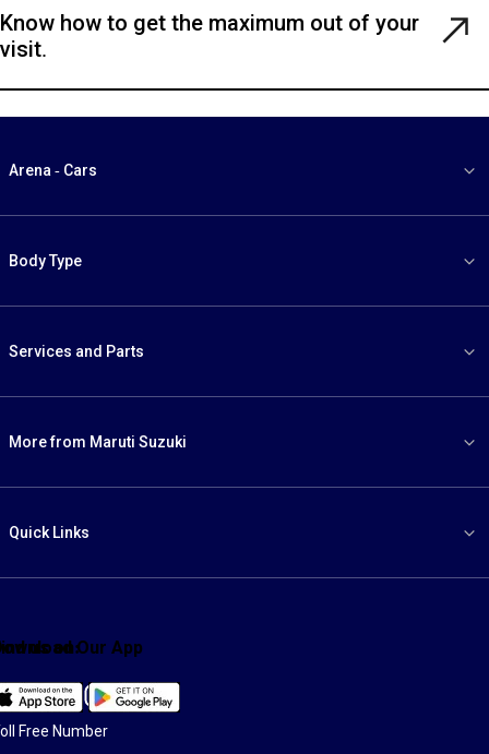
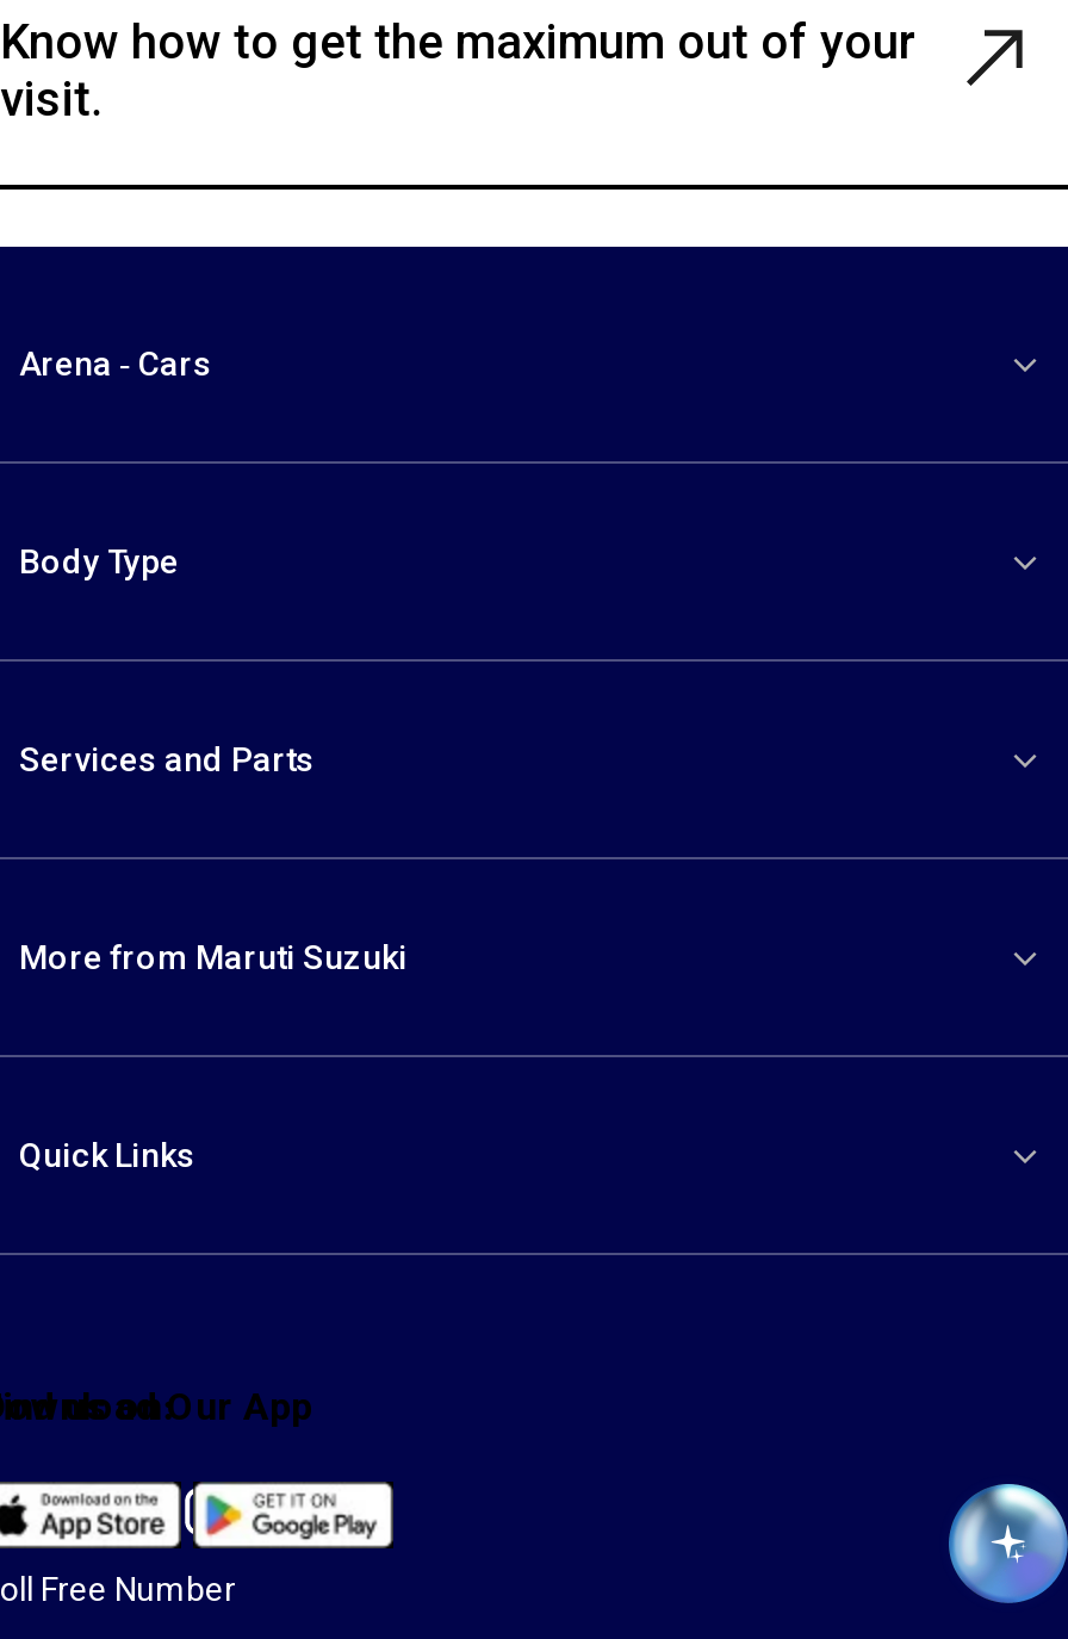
none -> [946,1482,1061,1606] [image]

